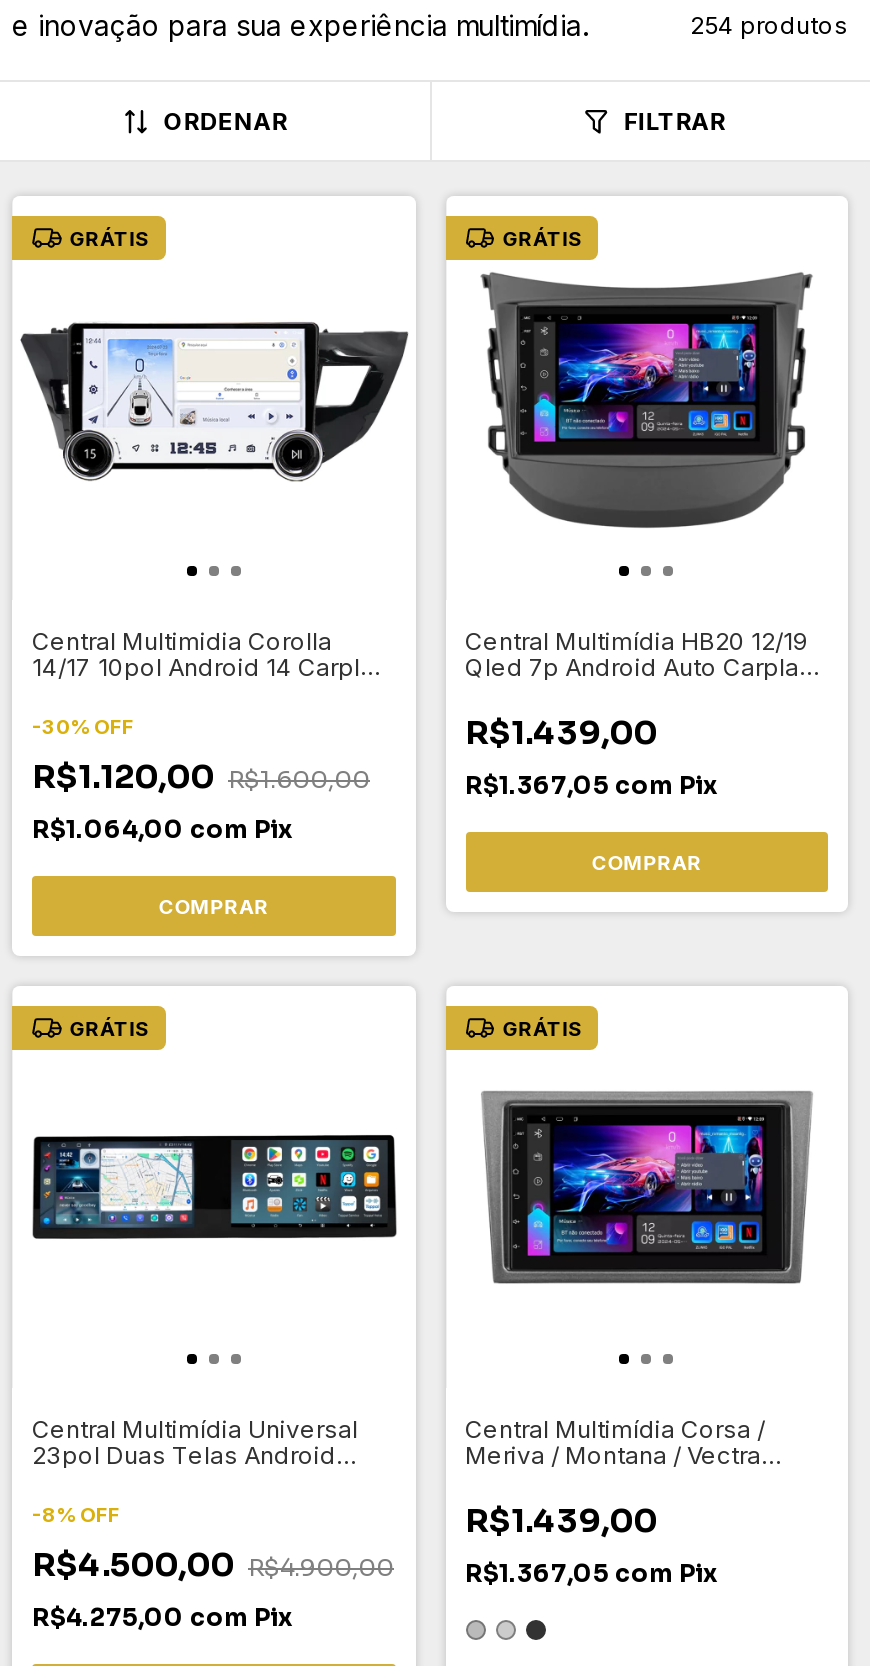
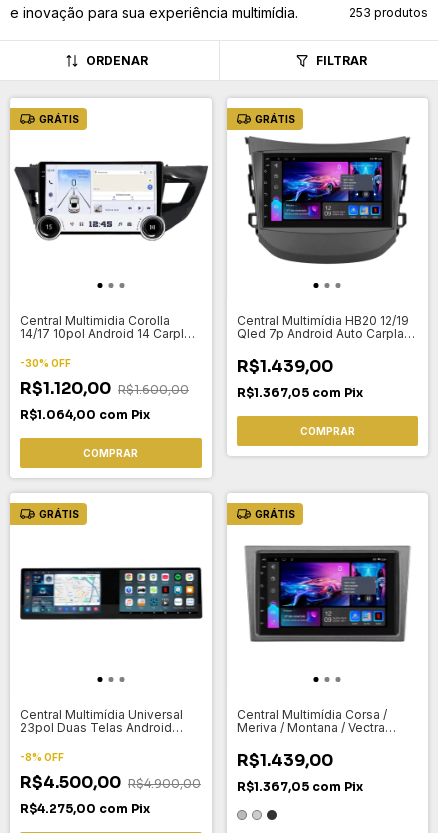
[690,10,848,40] 254 produtos -> [349,5,428,20] 253 produtos

